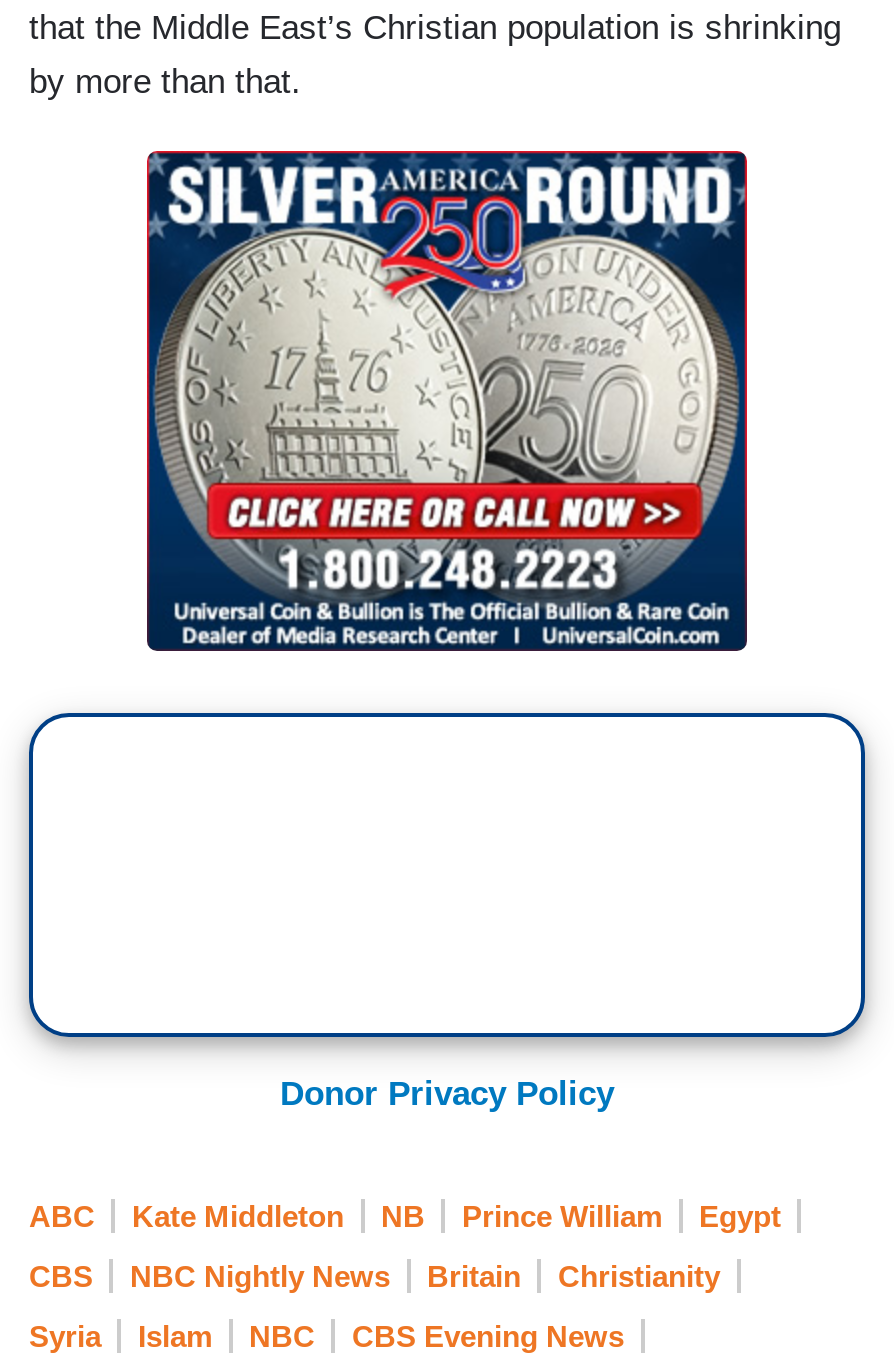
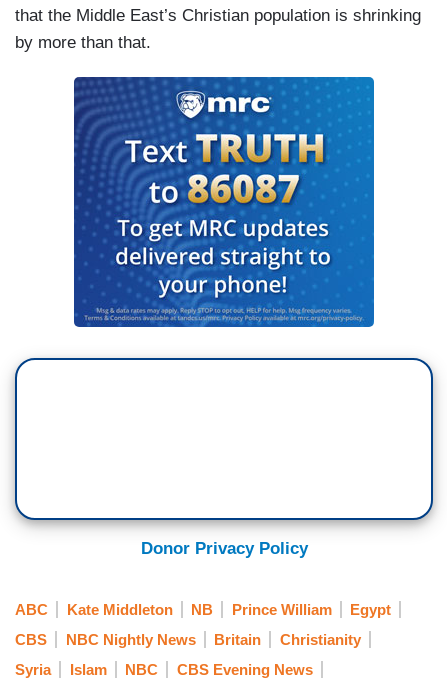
[145,149,749,653] [image] -> [73,76,375,328] [image]

